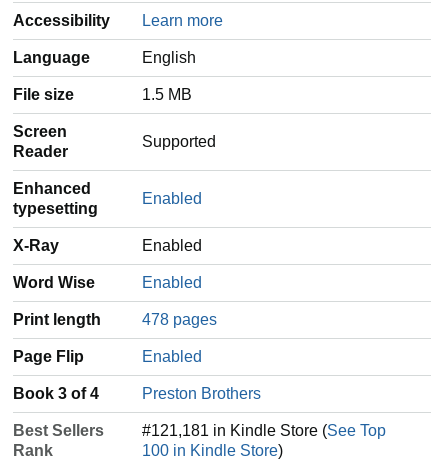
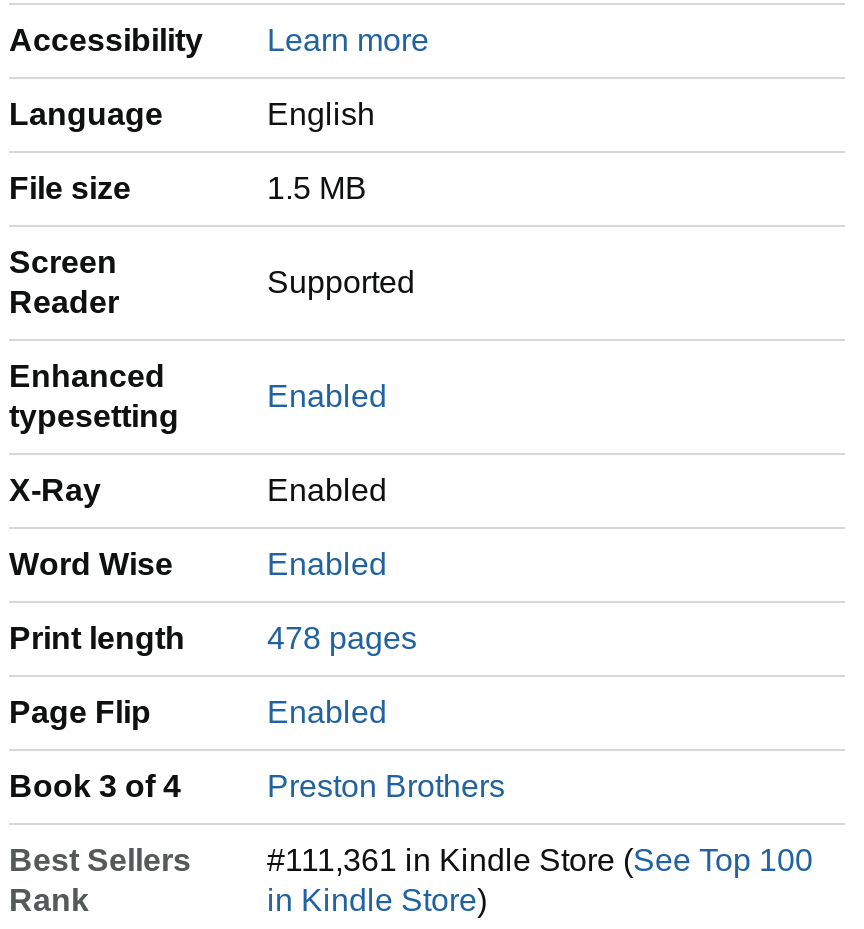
[142,422,386,459] #121,181 in Kindle Store (See Top | 100 in Kindle Store) -> [267,843,813,917] #111,361 in Kindle Store (See Top 100 | in Kindle Store)

